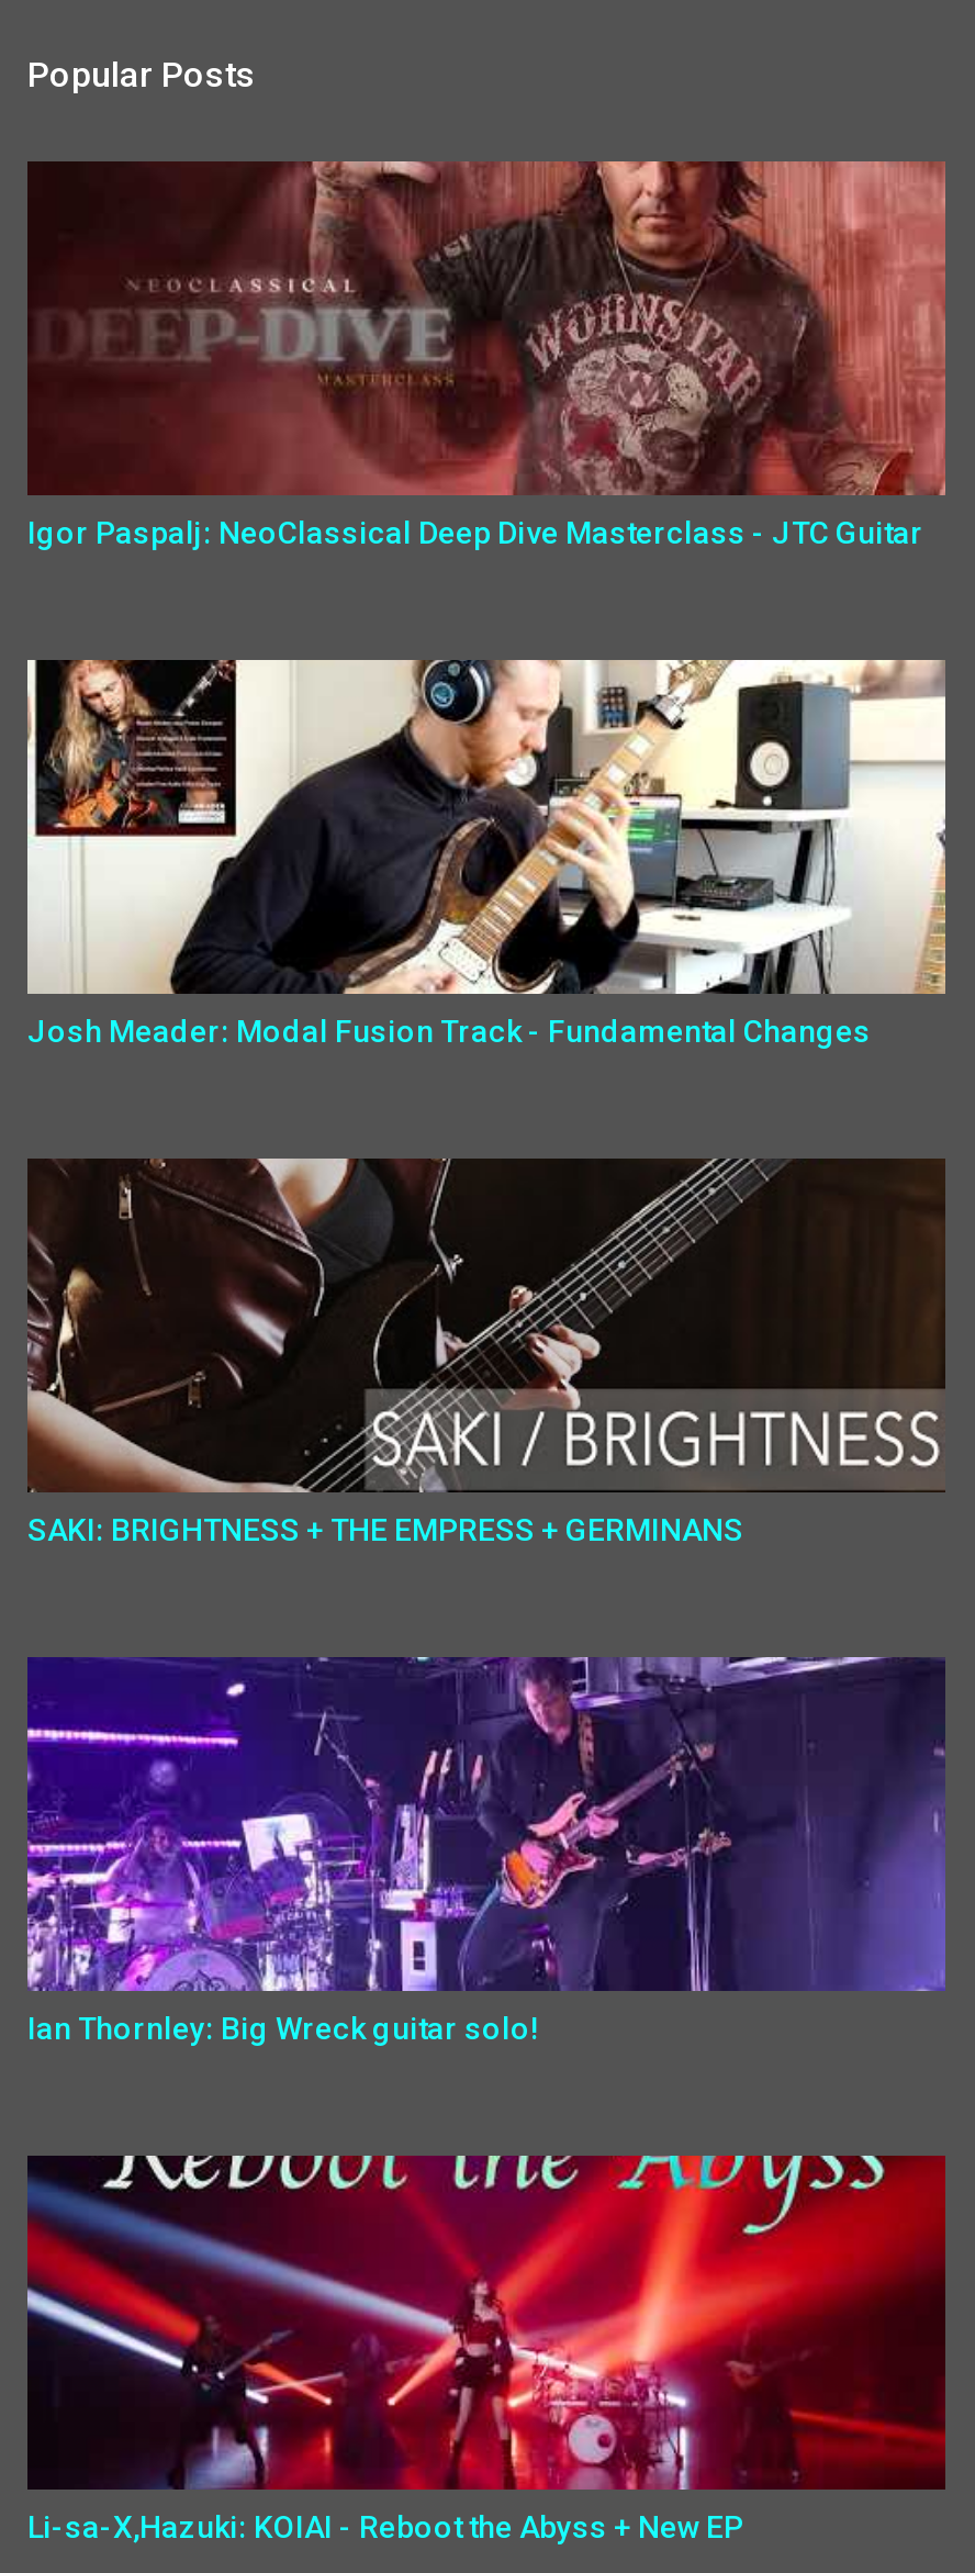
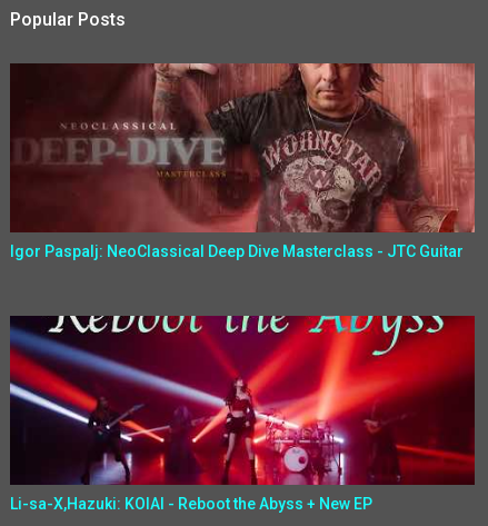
[25,658,948,1049] [image] | Josh Meader: Modal Fusion Track - Fundamental Changes -> none
[27,1156,945,1547] [image] | SAKI: BRIGHTNESS + THE EMPRESS + GERMINANS -> none
[25,1655,948,2046] [image] | Ian Thornley: Big Wreck guitar solo! -> none

